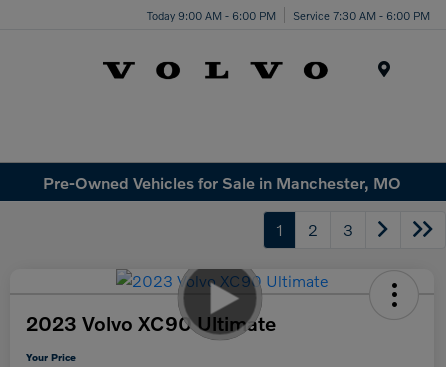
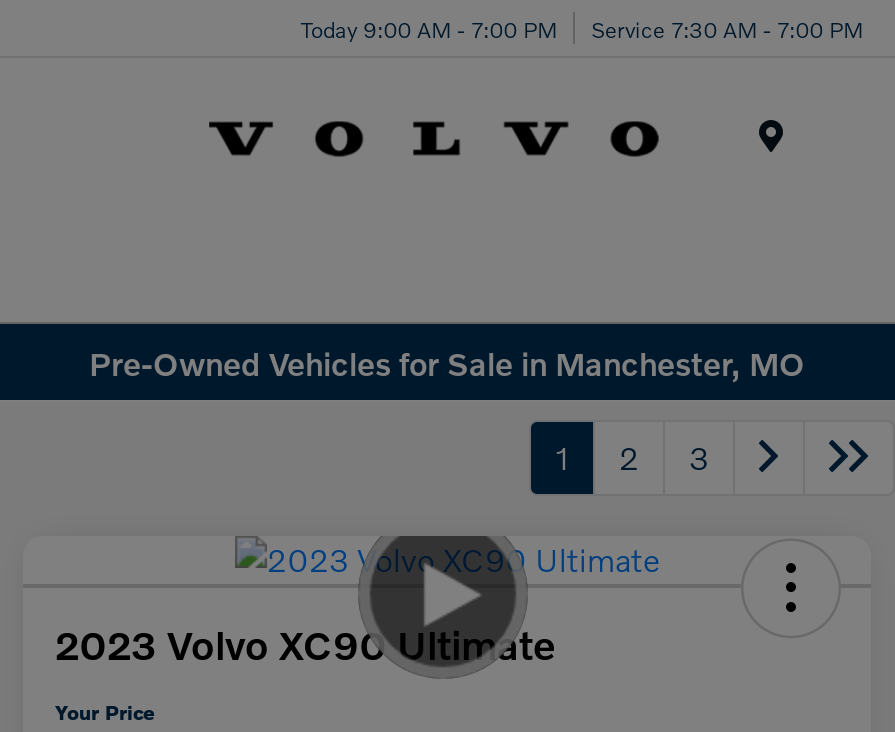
[147,7,276,21] Today 9:00 AM - 6:00 PM -> [301,13,557,41] Today 9:00 AM - 7:00 PM
[293,7,430,21] Service 7:30 AM - 6:00 PM -> [591,13,863,41] Service 7:30 AM - 7:00 PM

